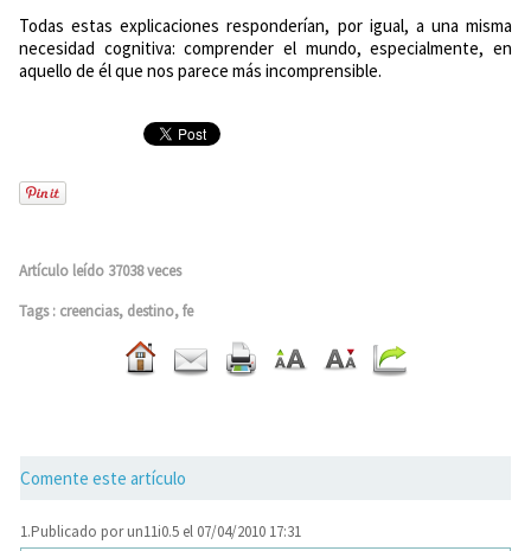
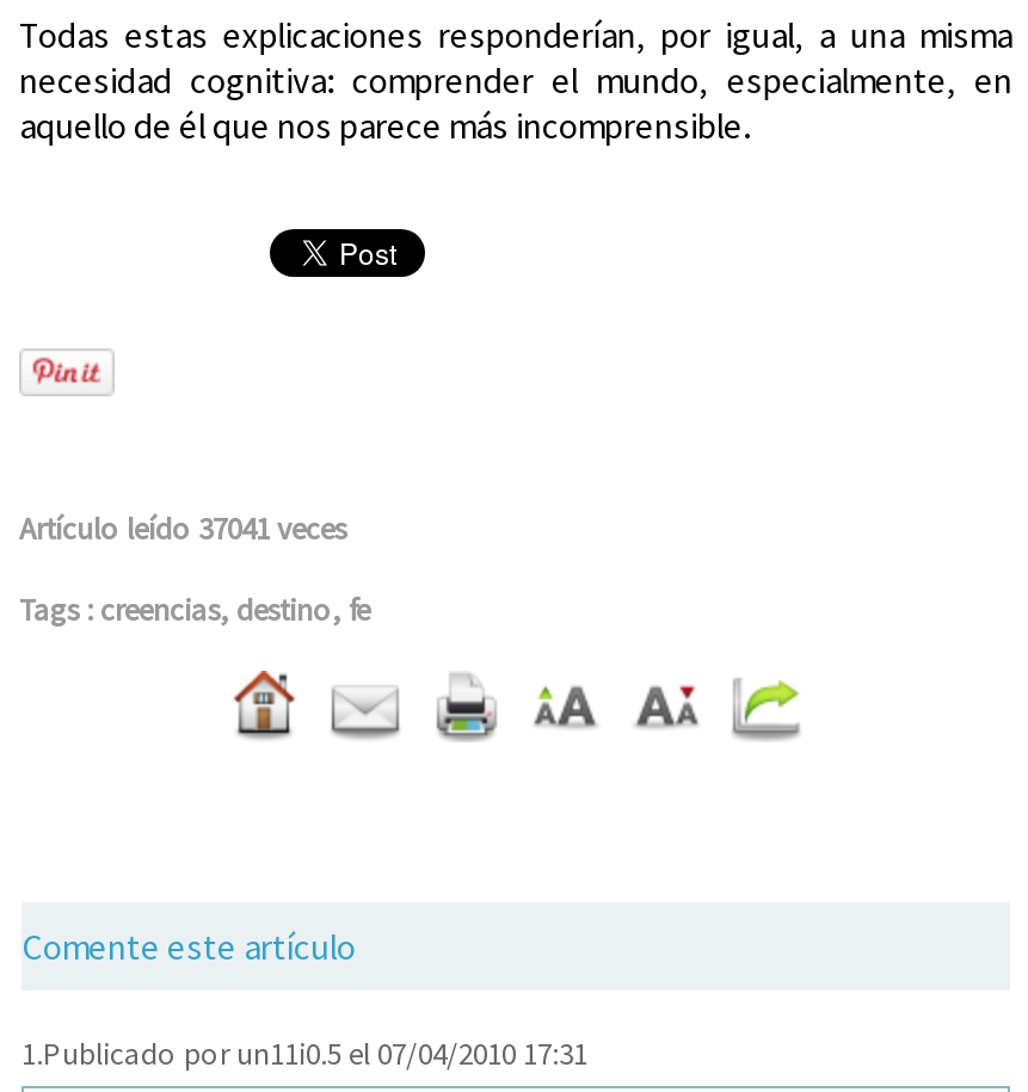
[19,261,181,281] Artículo leído 37038 veces -> [19,508,346,549] Artículo leído 37041 veces

